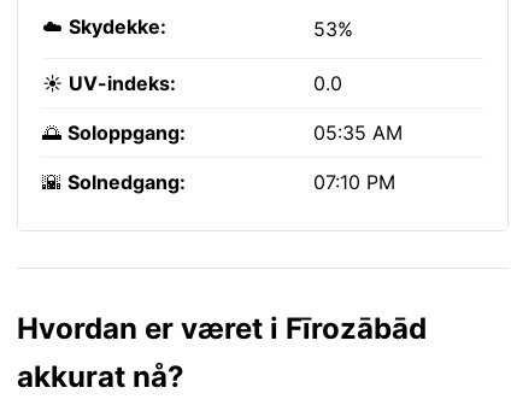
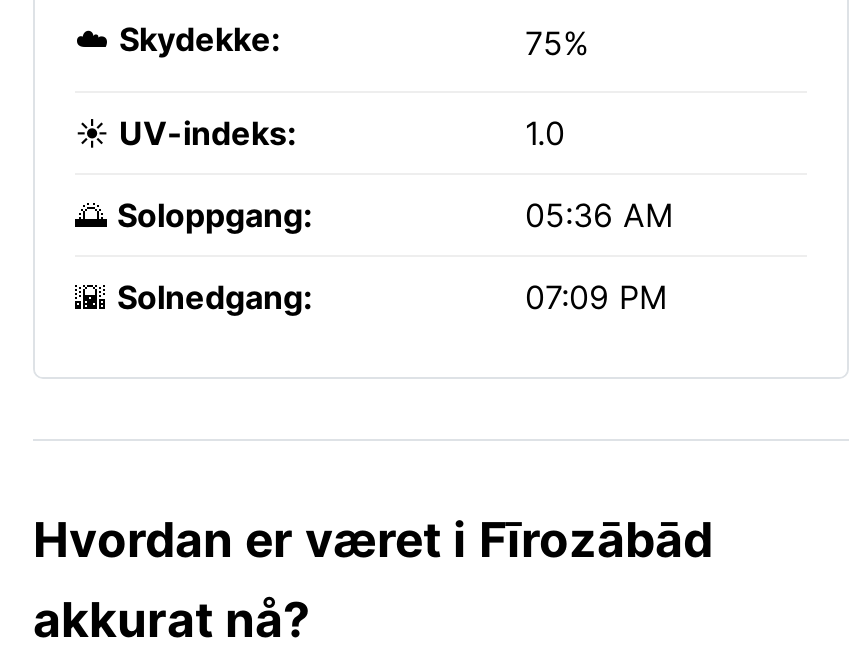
[313,17,353,41] 53% -> [525,23,589,63] 75%
[313,71,342,95] 0.0 -> [525,113,565,153] 1.0
[313,121,403,145] 05:35 AM -> [525,195,673,235] 05:36 AM
[313,170,395,194] 07:10 PM -> [525,277,667,317] 07:09 PM

